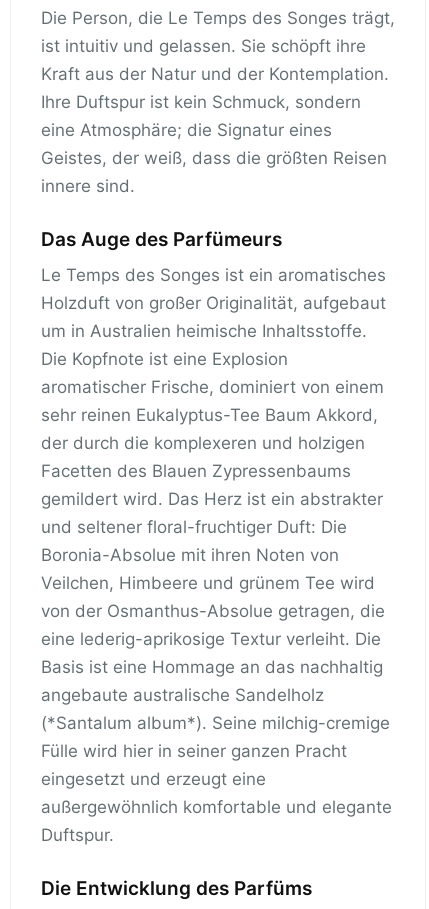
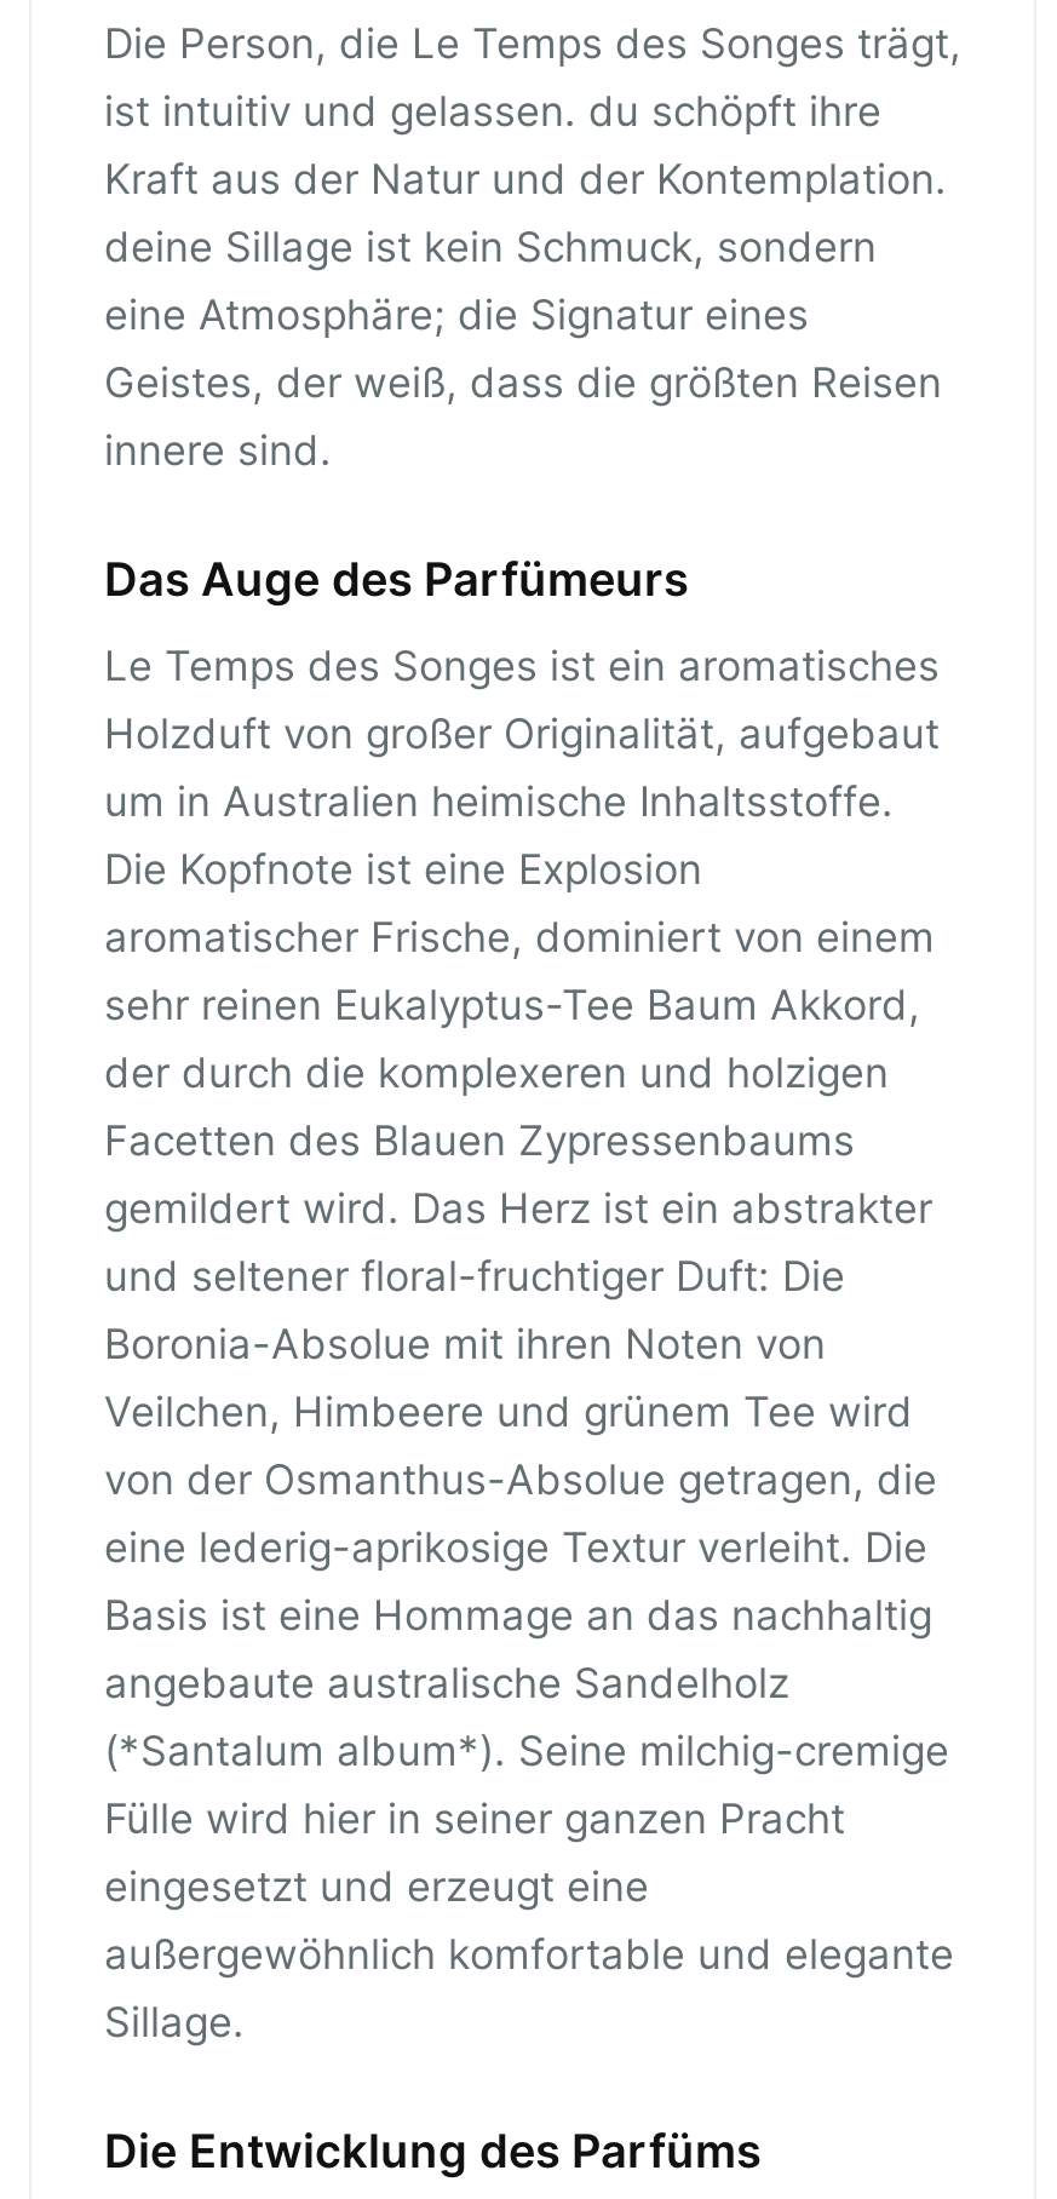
[41,36,366,56] ist intuitiv und gelassen. Sie schöpft ihre -> [104,86,881,135] ist intuitiv und gelassen. du schöpft ihre
[41,92,361,112] Ihre Duftspur ist kein Schmuck, sondern -> [104,222,877,271] deine Sillage ist kein Schmuck, sondern
[41,825,114,845] Duftspur. -> [104,1997,245,2046] Sillage.

